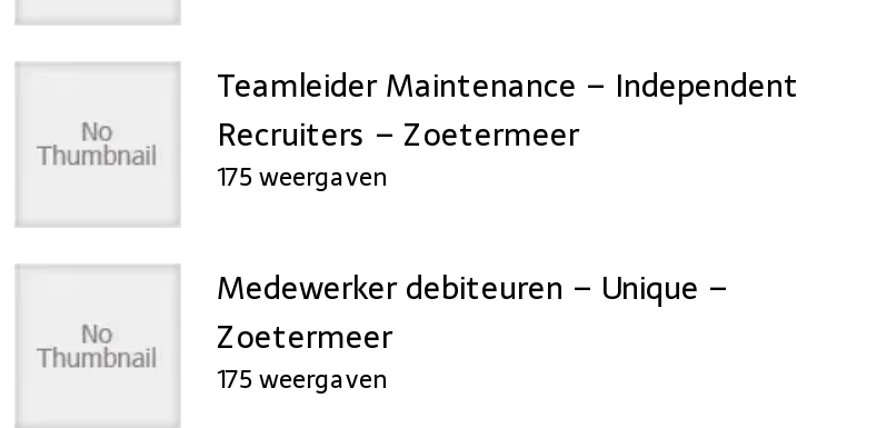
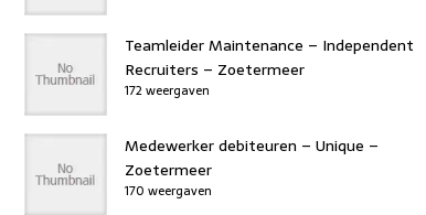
[217,157,388,197] 175 weergaven -> [125,80,210,100] 172 weergaven
[217,359,388,399] 175 weergaven -> [125,181,212,201] 170 weergaven

